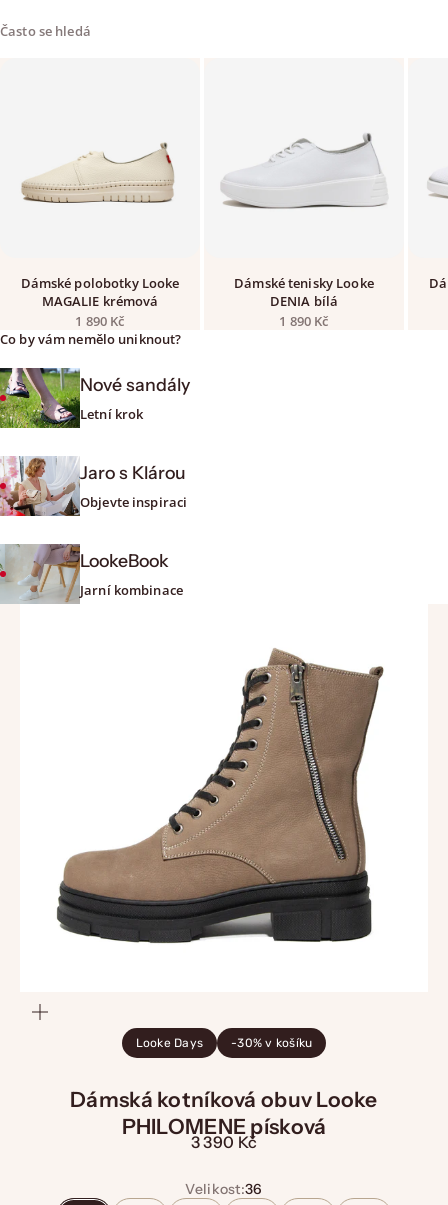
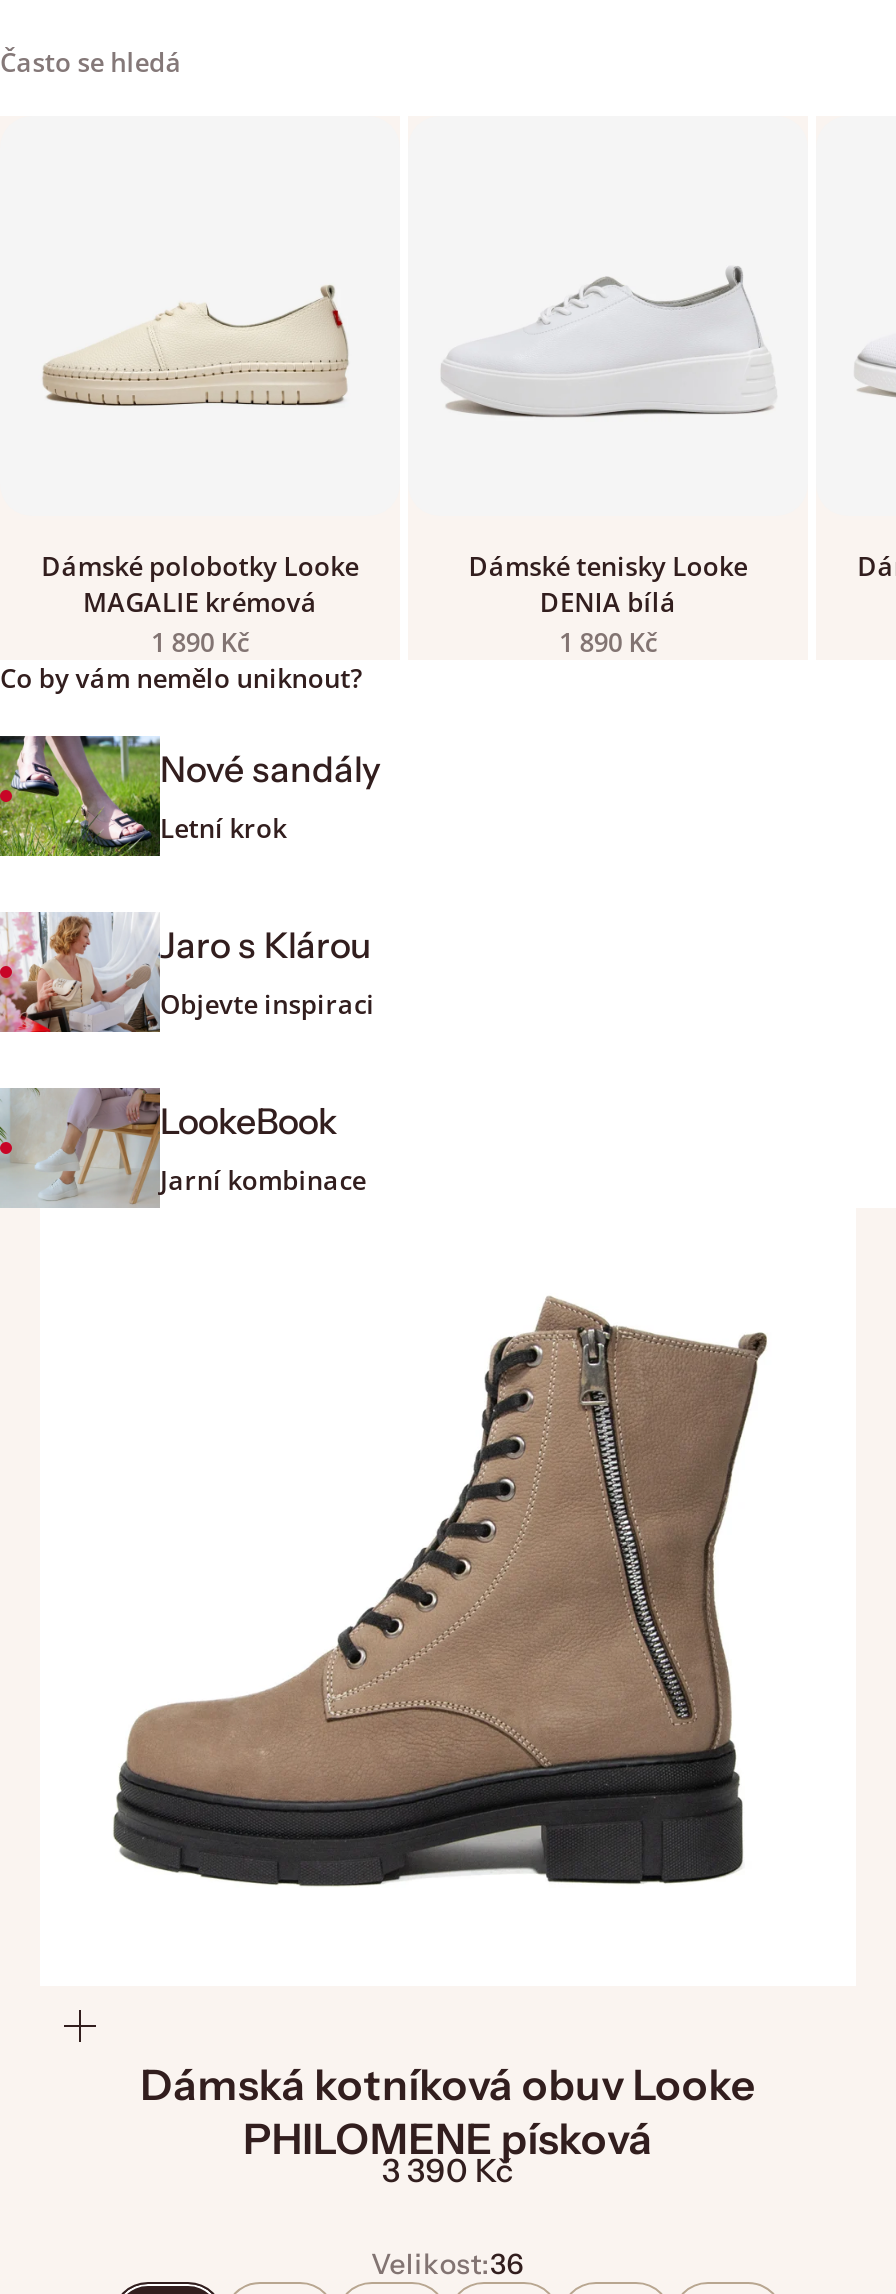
[136,1036,312,1050] Looke Days | -30% v košíku -> none

